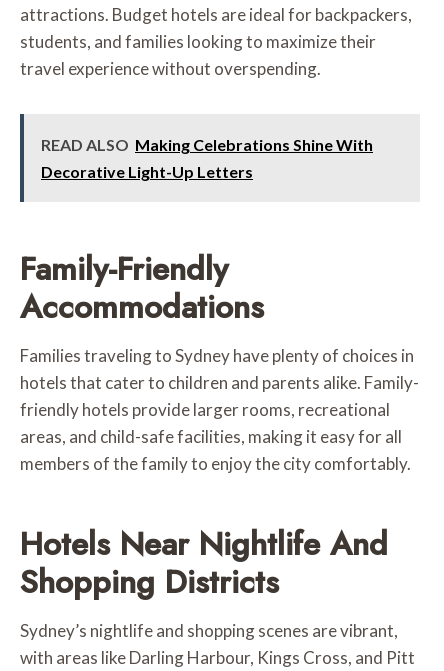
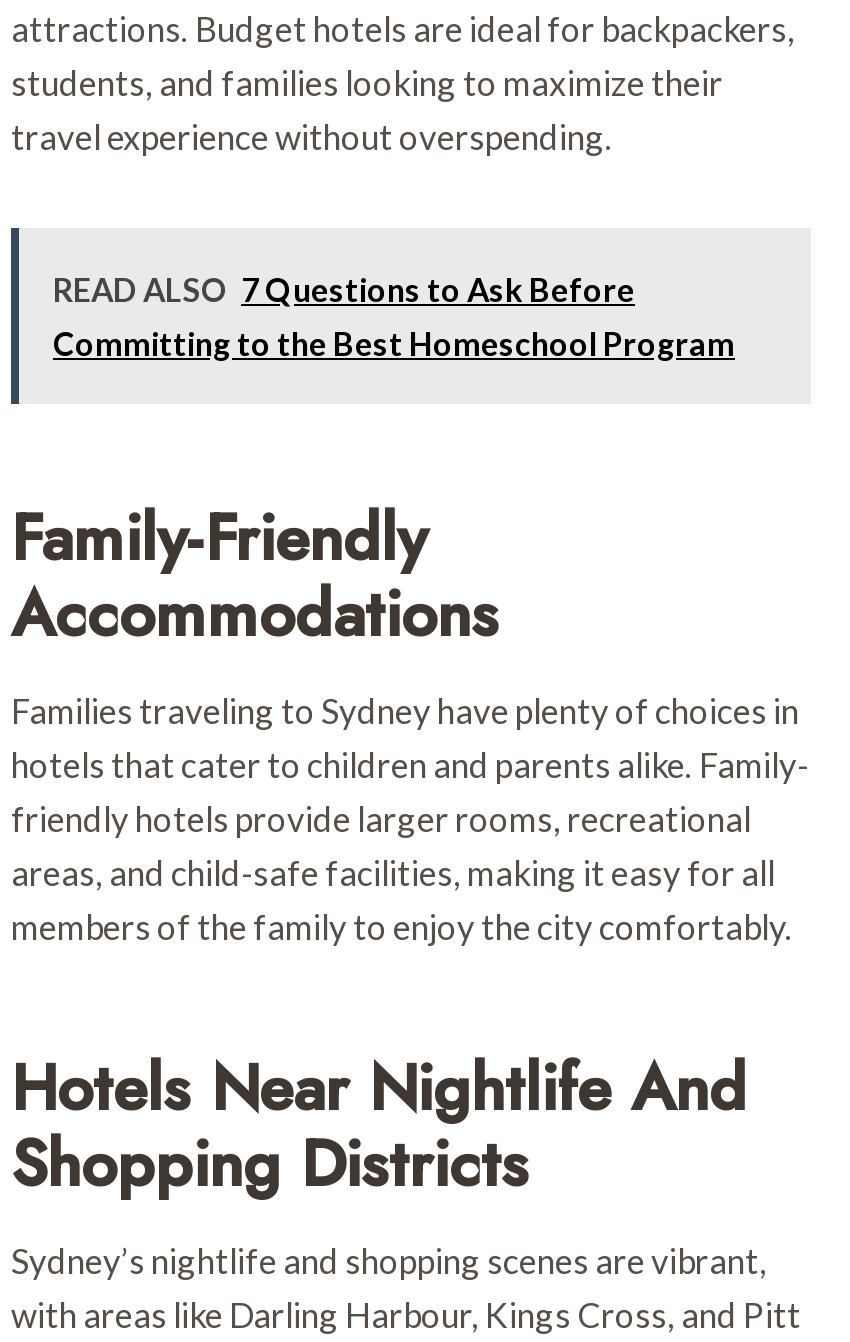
[41,135,373,181] READ ALSO Making Celebrations Shine With | Decorative Light-Up Letters -> [53,269,735,361] READ ALSO 7 Questions to Ask Before | Committing to the Best Homeschool Program

